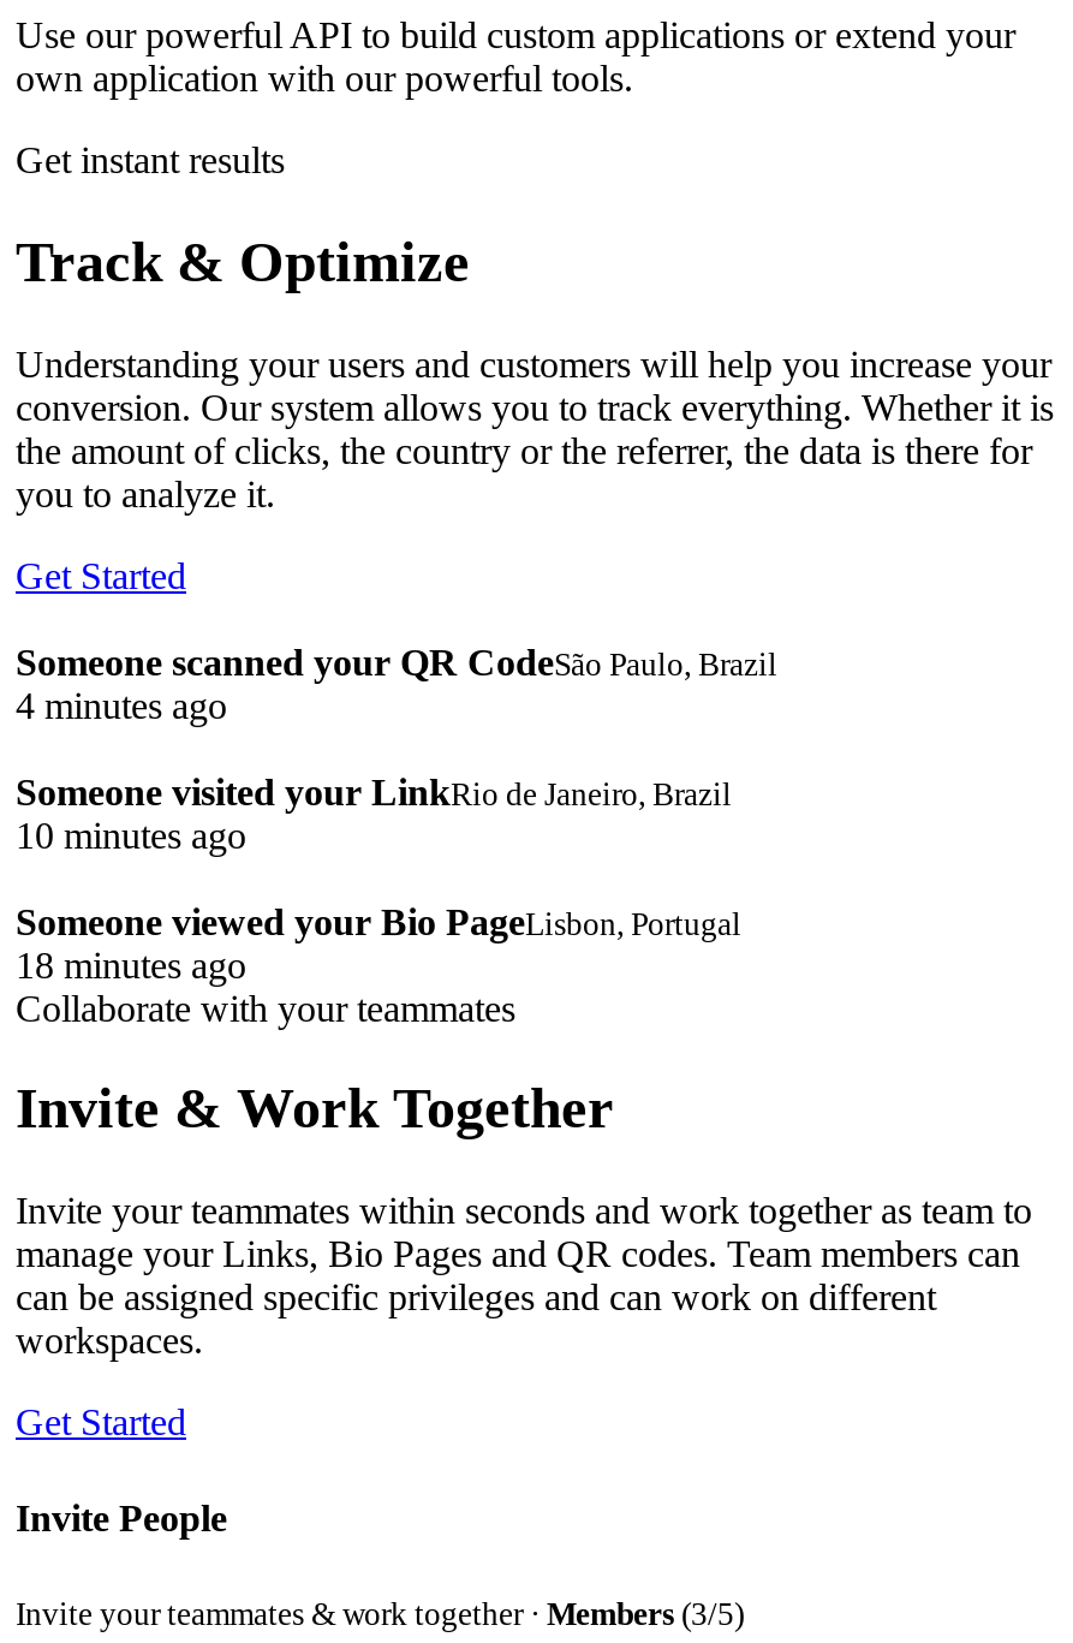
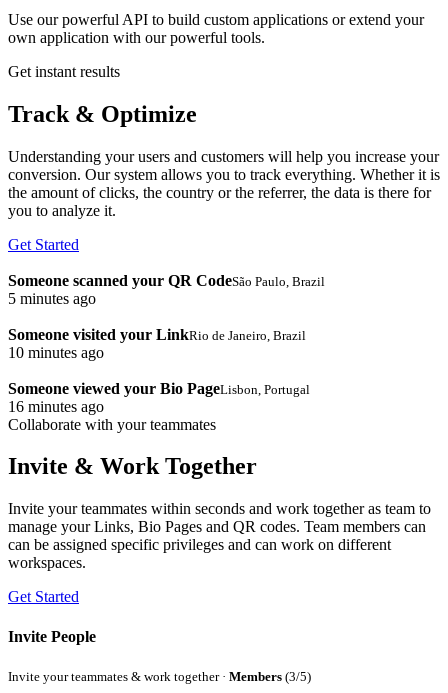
[16,684,227,725] 4 minutes ago -> [8,290,96,307] 5 minutes ago
[16,944,246,985] 18 minutes ago -> [8,398,104,415] 16 minutes ago

